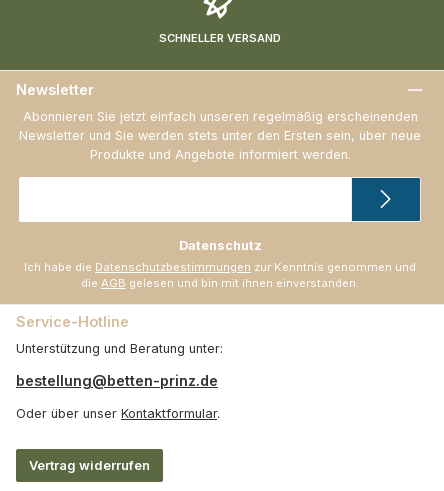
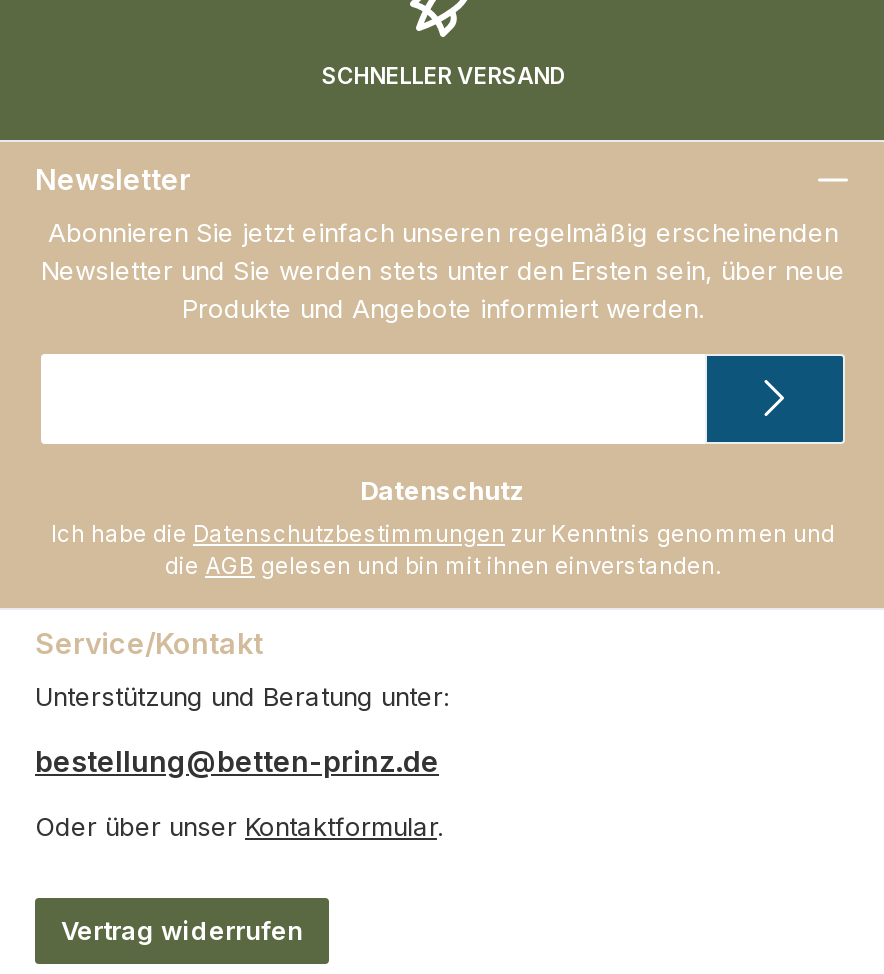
[16,313,129,330] Service-Hotline -> [35,626,263,660] Service/Kontakt

